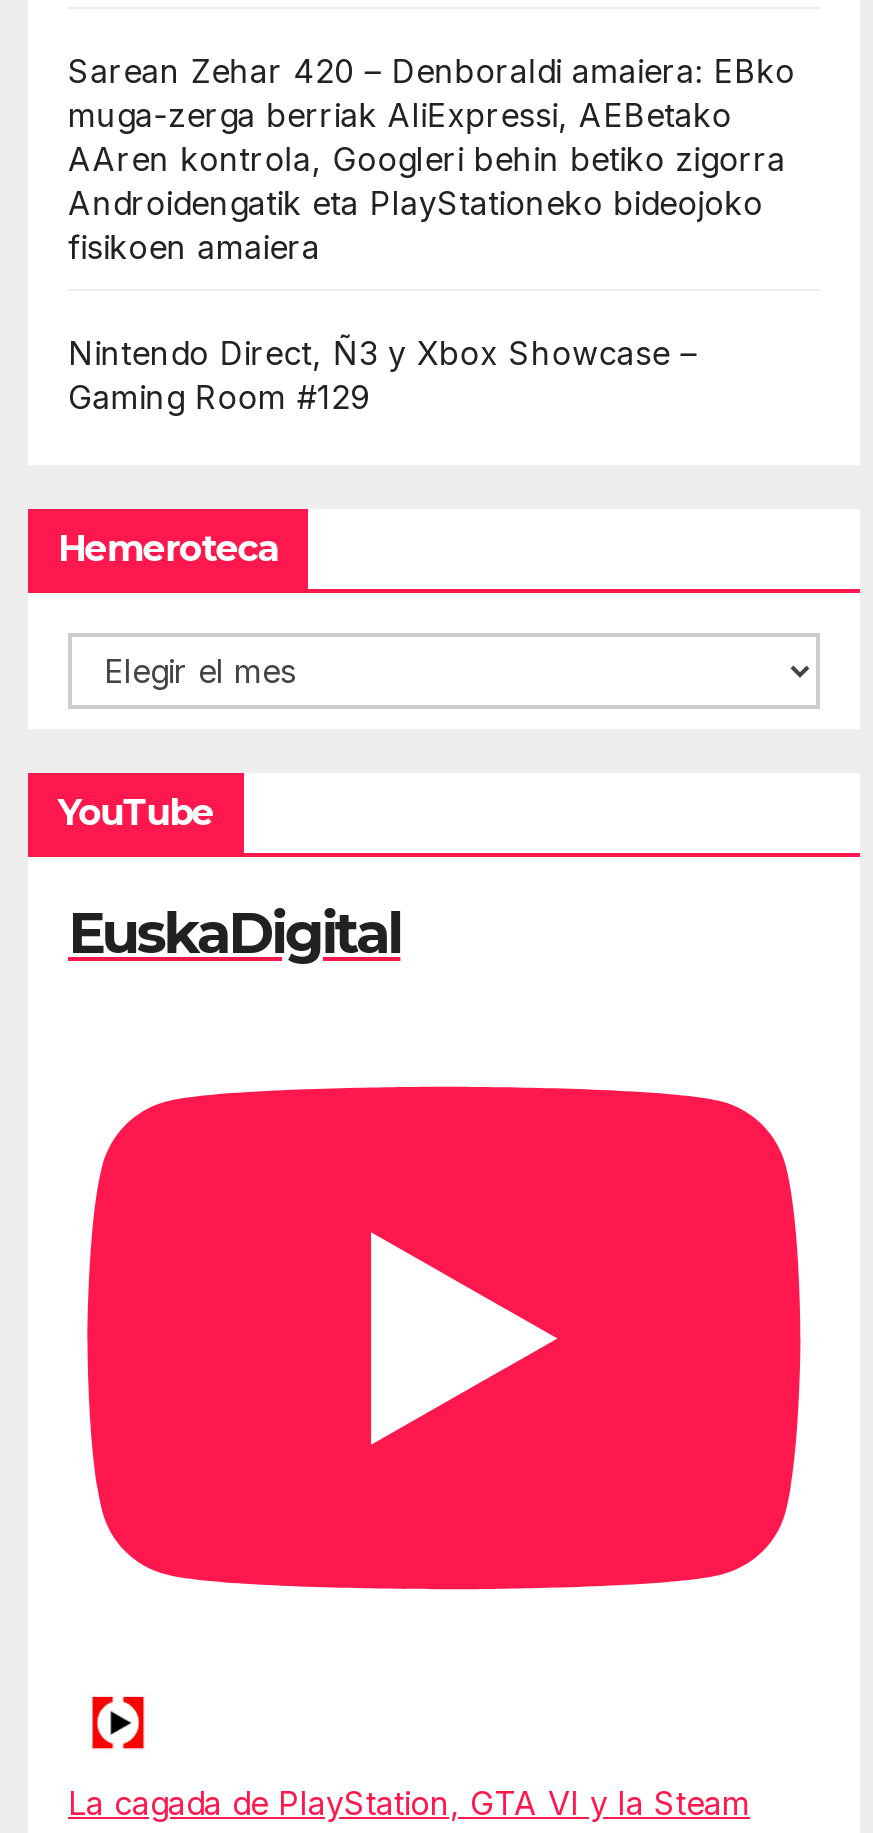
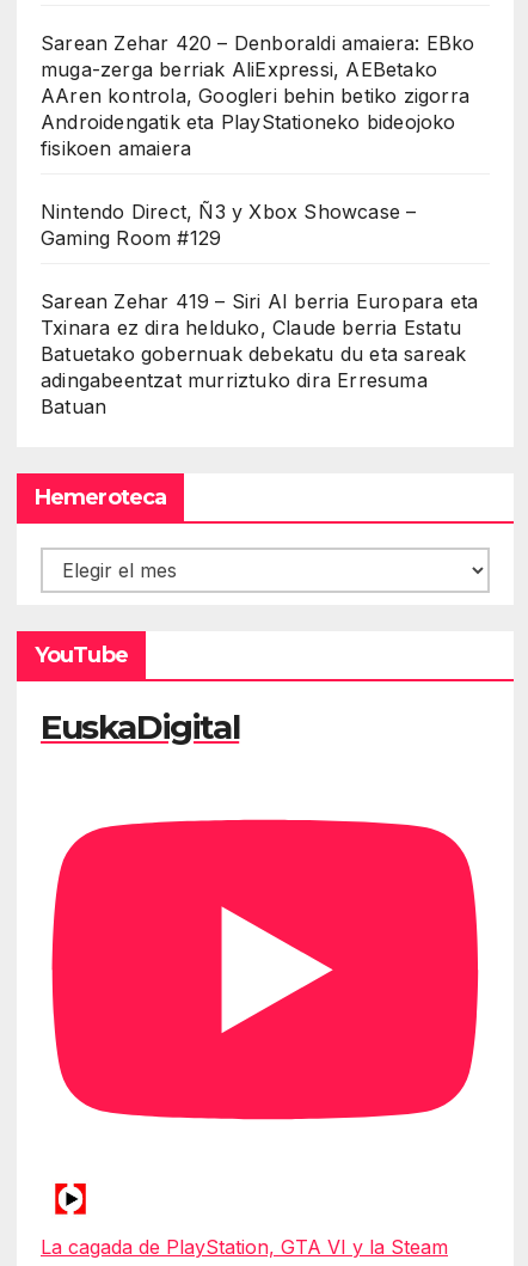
none -> [41,289,478,418] Sarean Zehar 419 – Siri AI berria Europara eta | Txinara ez dira helduko, Claude berria Estatu | Batuetako gobernuak debekatu du eta sareak | adingabeentzat murriztuko dira Erresuma | Batuan

